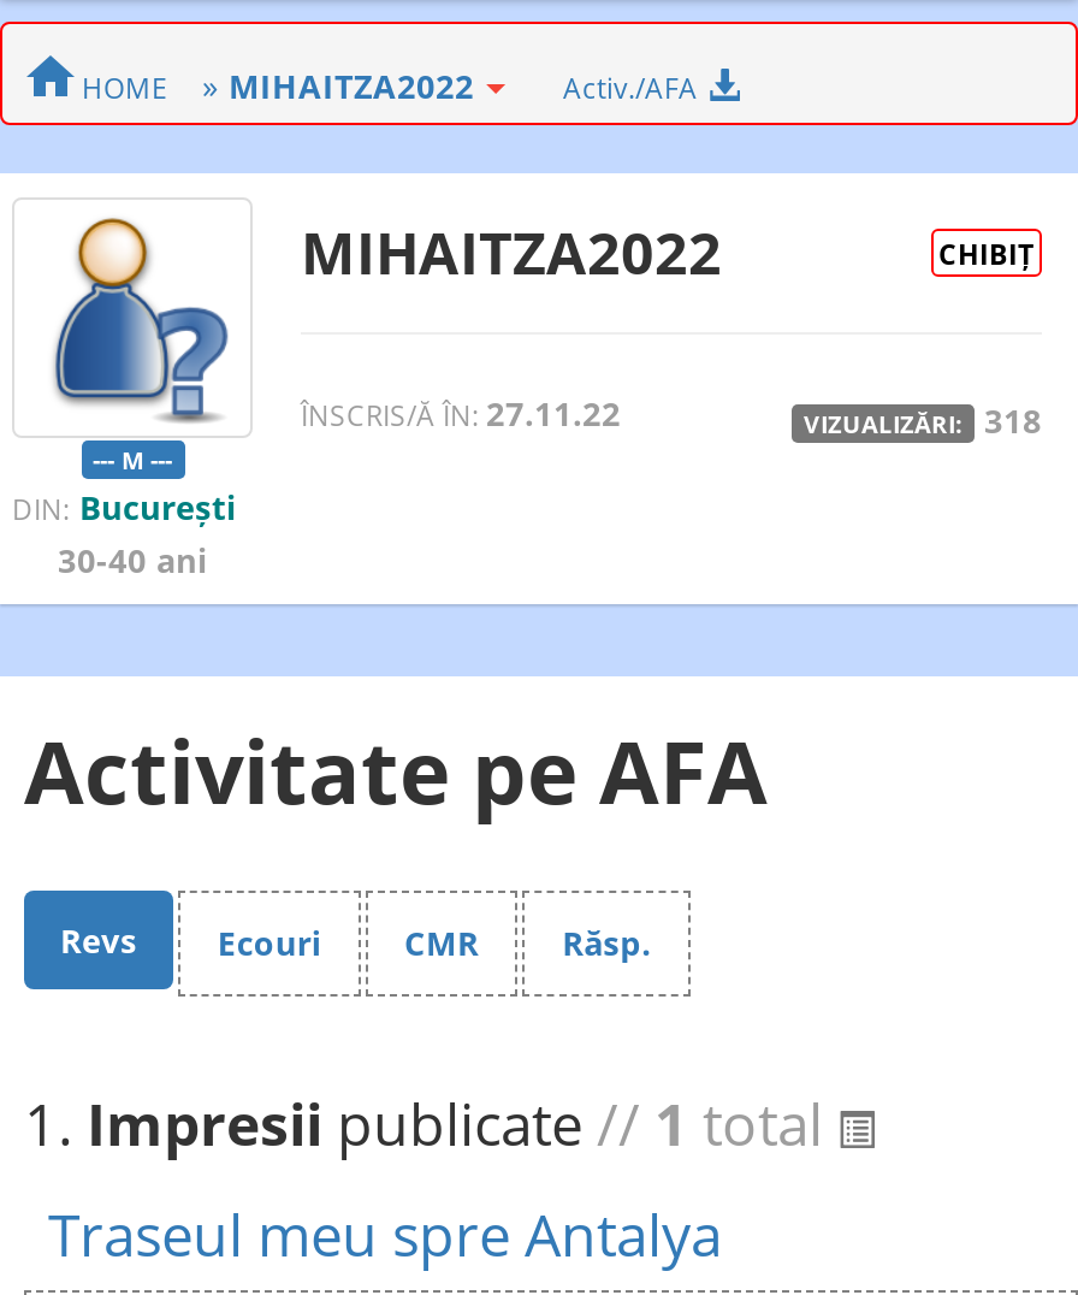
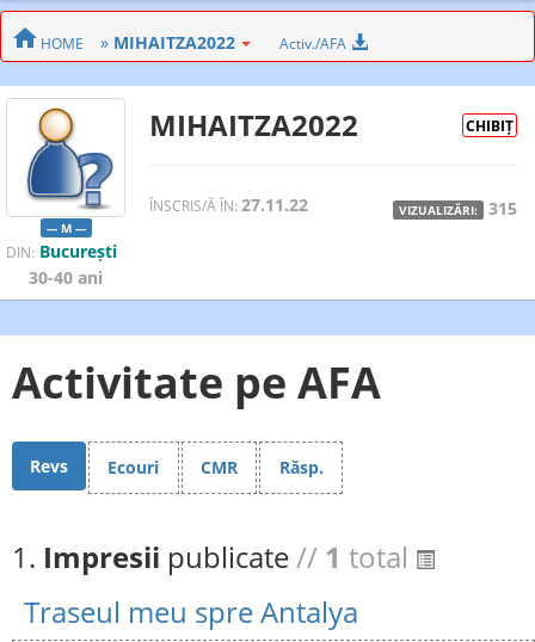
[804,397,1042,443] VIZUALIZĂRI: 318 -> [399,197,517,220] VIZUALIZĂRI: 315

